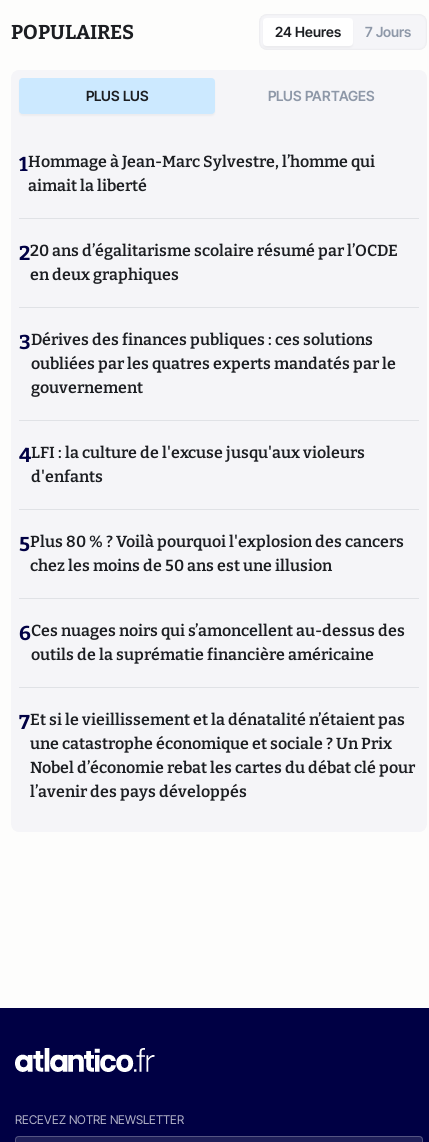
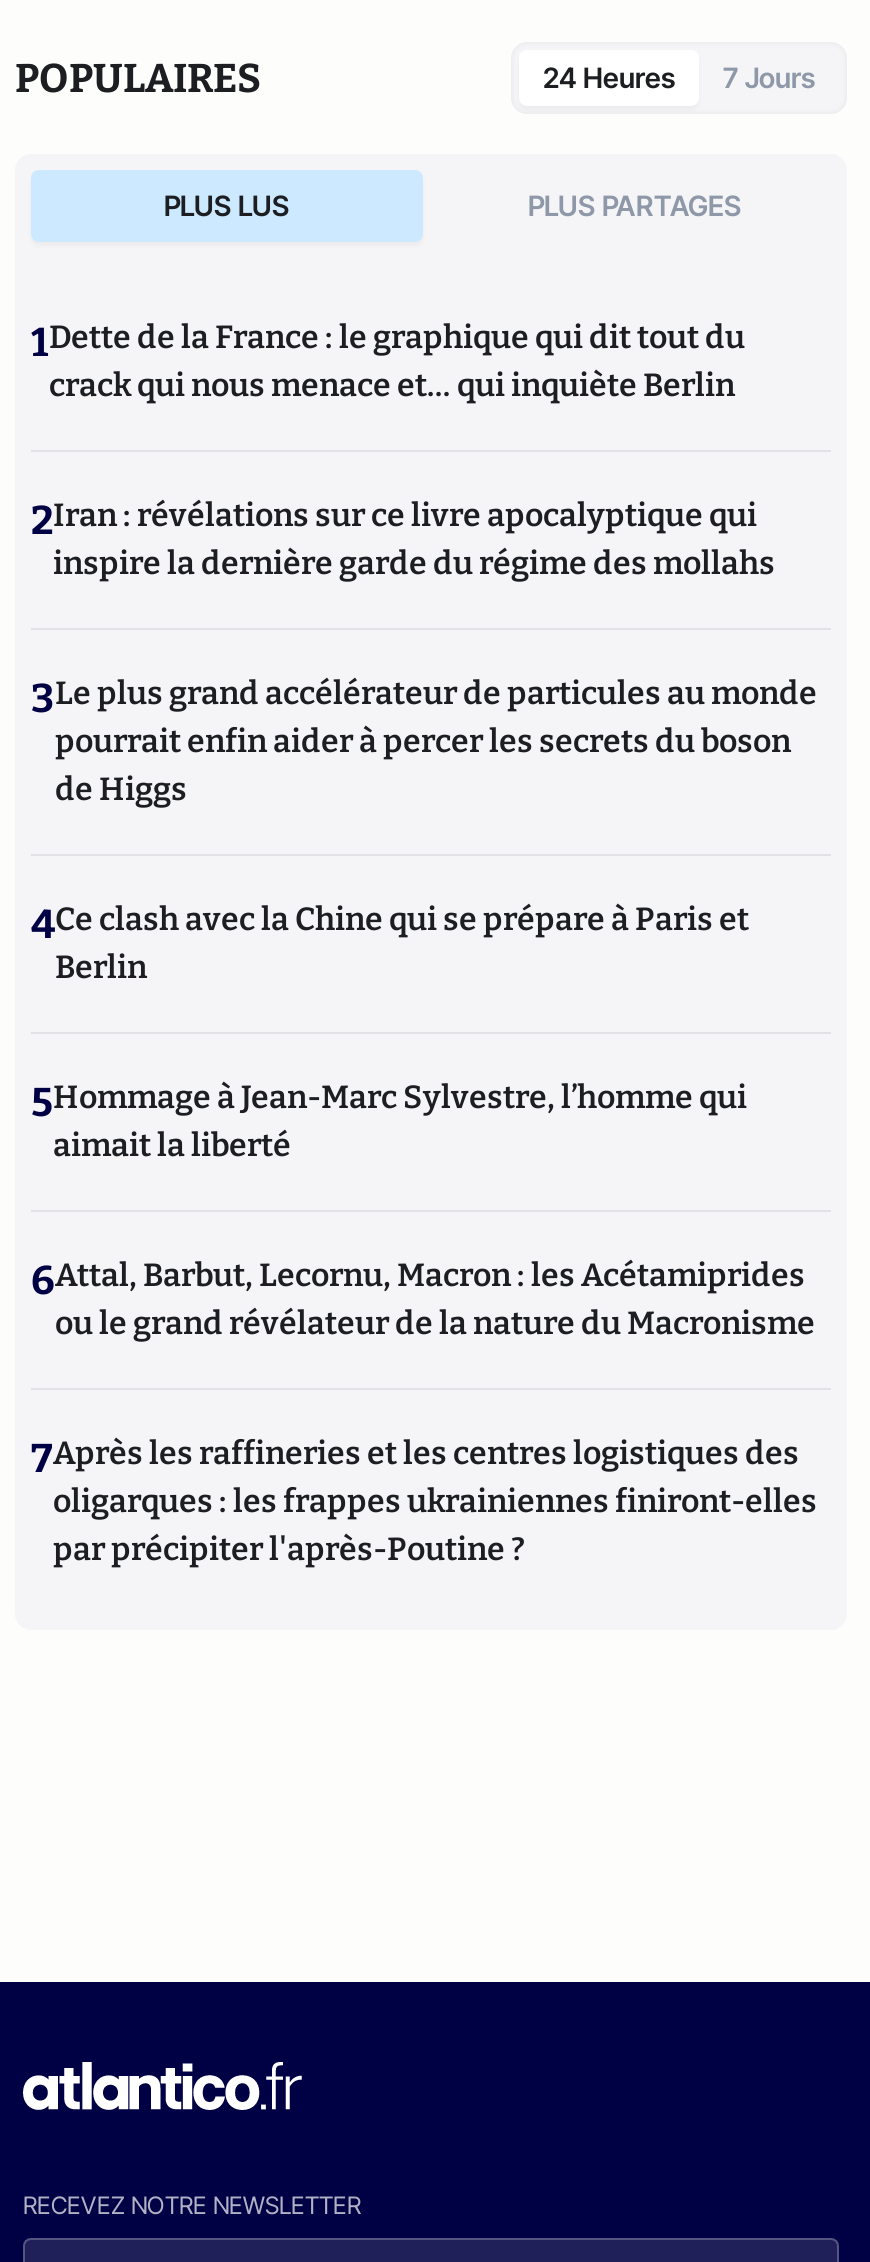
[19,151,375,175] 1Hommage à Jean-Marc Sylvestre, l’homme qui -> [31,317,817,1125] 1Dette de la France : le graphique qui dit tout du | crack qui nous menace et… qui inquiète Berlin | 2Iran : révélations sur ce livre apocalyptique qui | inspire la dernière garde du régime des mollahs | 3Le plus grand accélérateur de particules au monde | pourrait enfin aider à percer les secrets du boson | de Higgs | 4Ce clash avec la Chine qui se prépare à Paris et | Berlin | 5Hommage à Jean-Marc Sylvestre, l’homme qui
moved [28,175,147,194] -> [53,1125,291,1163]: aimait la liberté
[19,240,415,800] 220 ans d’égalitarisme scolaire résumé par l’OCDE | en deux graphiques | 3Dérives des finances publiques : ces solutions | oubliées par les quatres experts mandatés par le | gouvernement | 4LFI : la culture de l'excuse jusqu'aux violeurs | d'enfants | 5Plus 80 % ? Voilà pourquoi l'explosion des cancers | chez les moins de 50 ans est une illusion | 6Ces nuages noirs qui s’amoncellent au-dessus des | outils de la suprématie financière américaine | 7Et si le vieillissement et la dénatalité n’étaient pas | une catastrophe économique et sociale ? Un Prix | Nobel d’économie rebat les cartes du débat clé pour | l’avenir des pays développés -> [31,1255,817,1567] 6Attal, Barbut, Lecornu, Macron : les Acétamiprides | ou le grand révélateur de la nature du Macronisme | 7Après les raffineries et les centres logistiques des | oligarques : les frappes ukrainiennes finiront-elles | par précipiter l'après-Poutine ?

